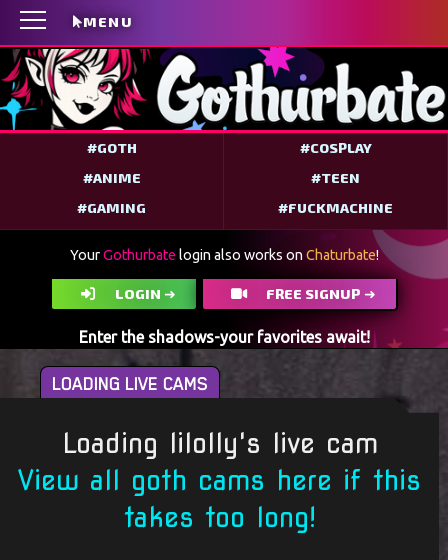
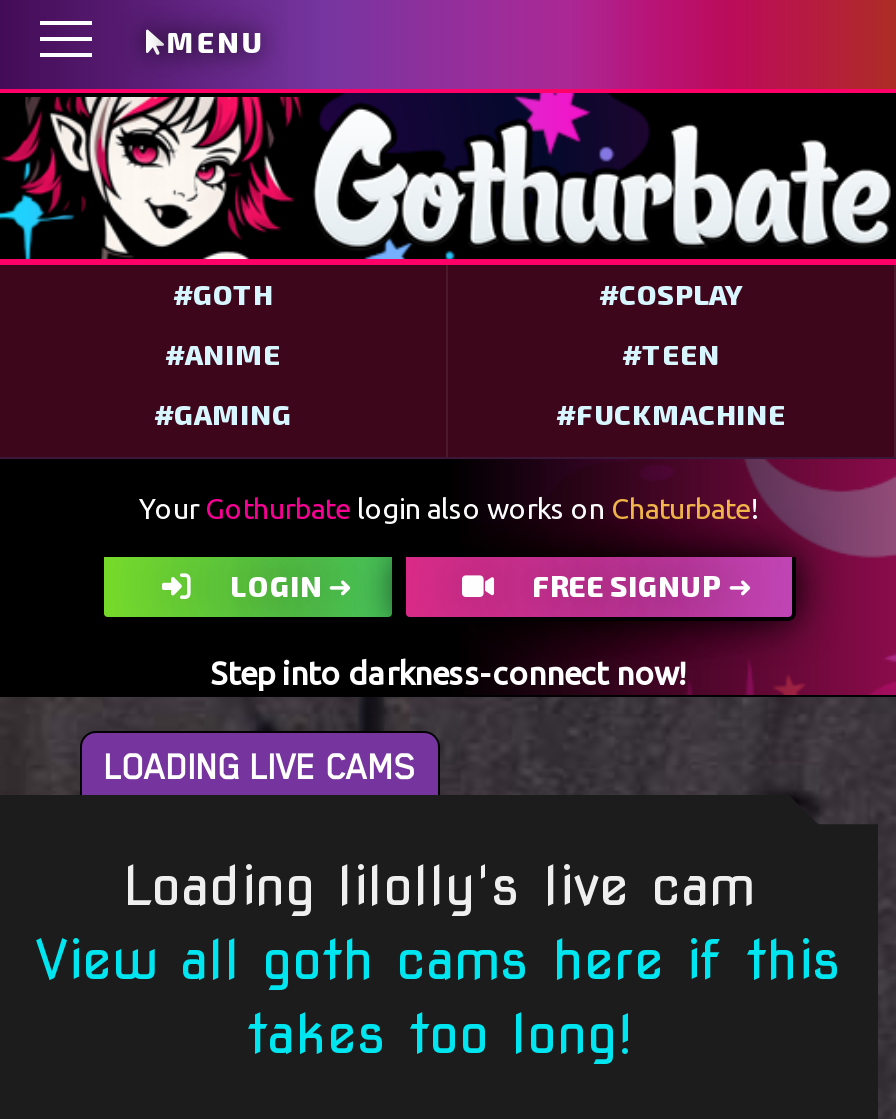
[78,328,369,346] Enter the shadows-your favorites await! -> [210,654,686,690] Step into darkness-connect now!

